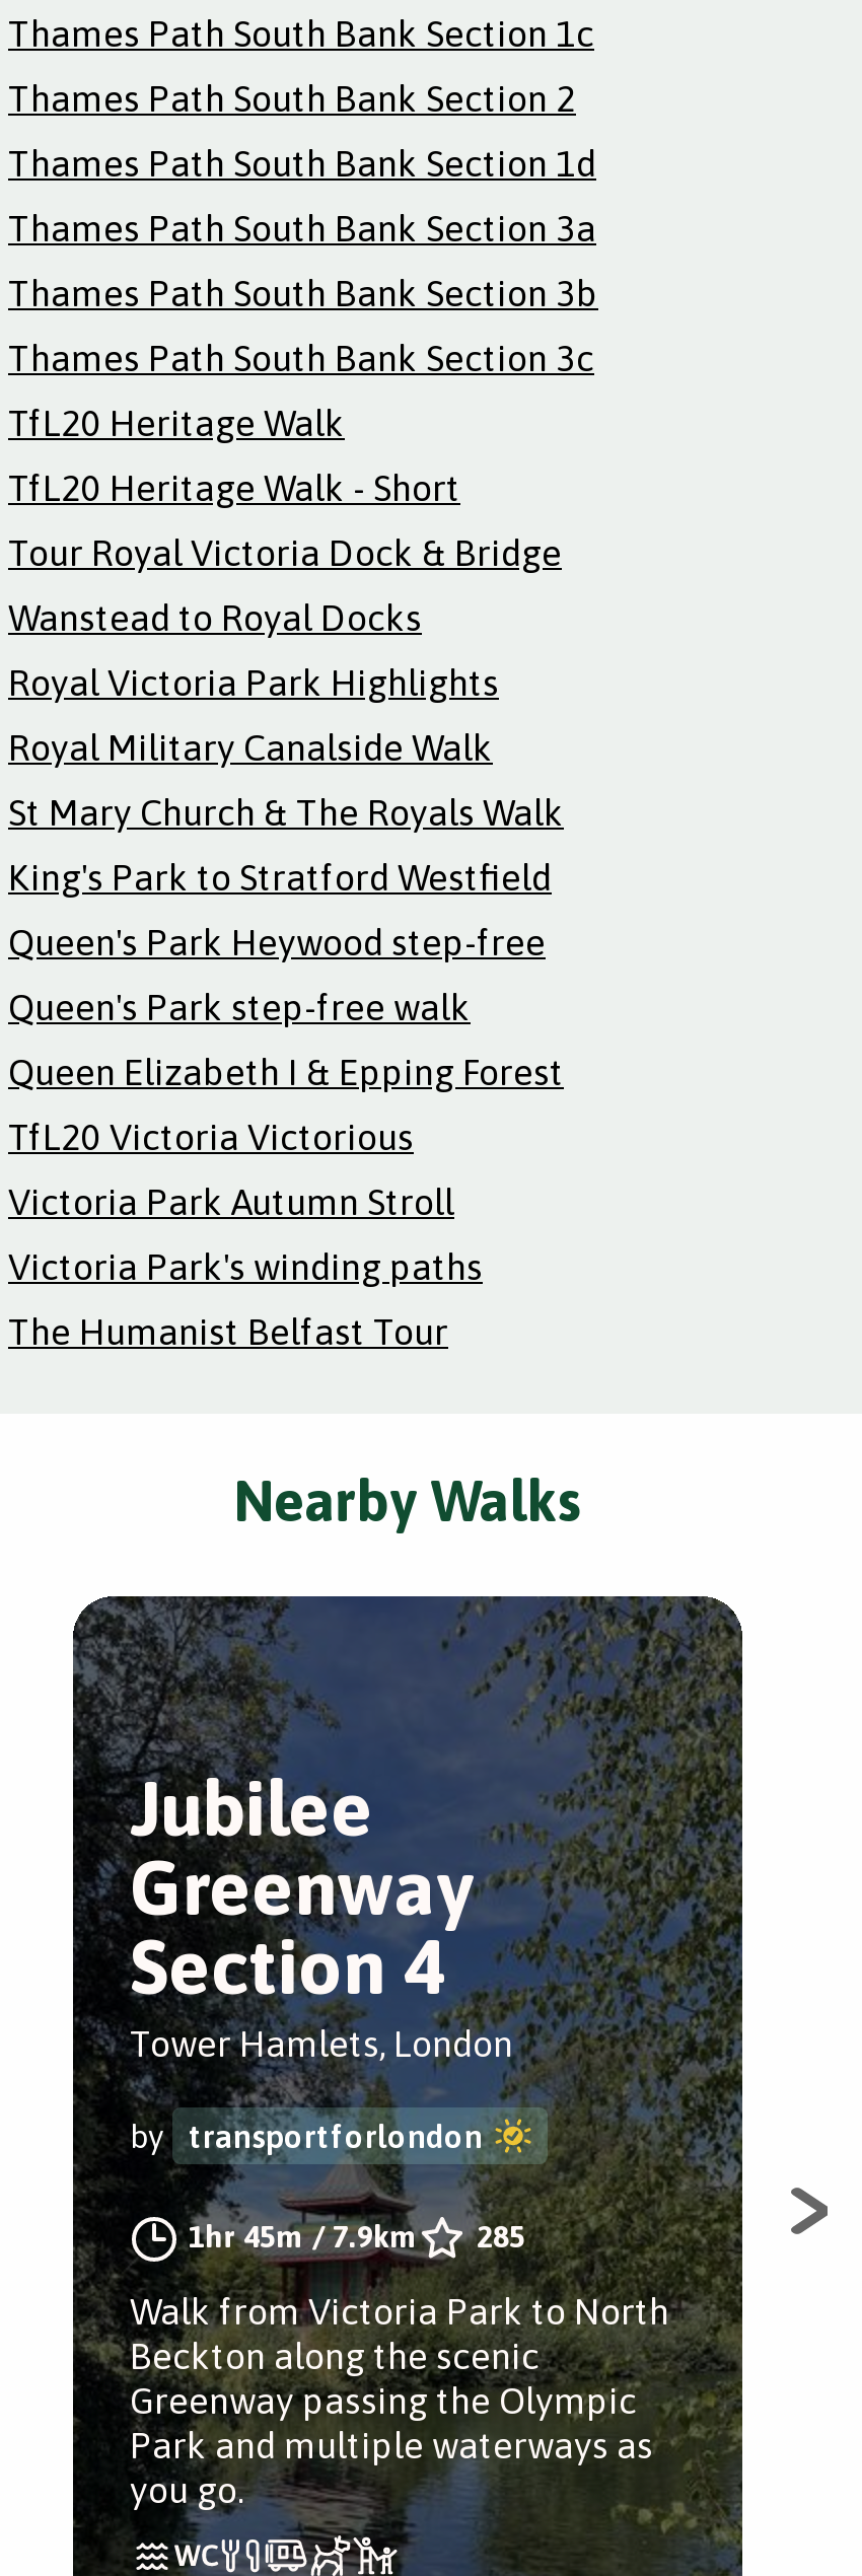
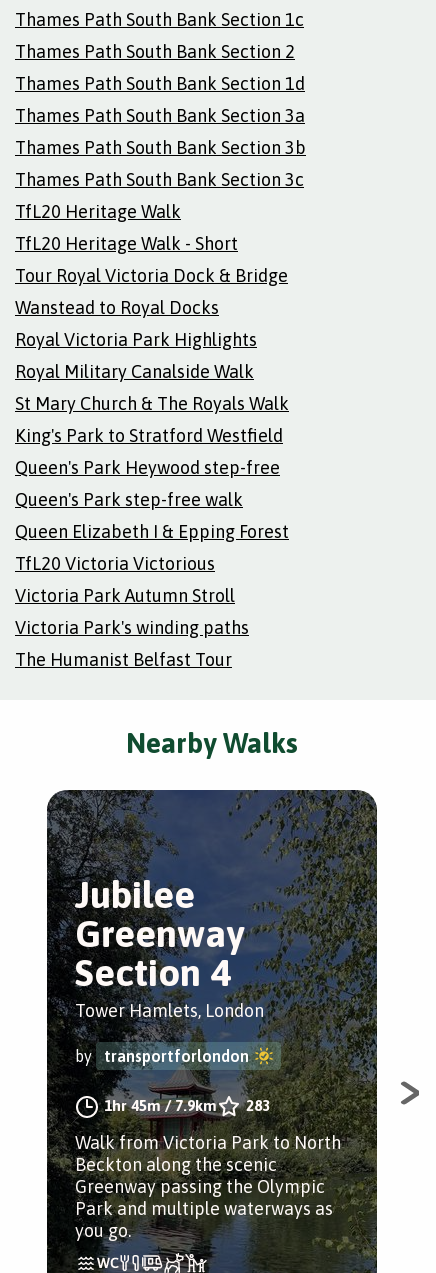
[189,2218,525,2252] 1hr 45m / 7.9km 285 -> [104,1096,270,1113] 1hr 45m / 7.9km 283

